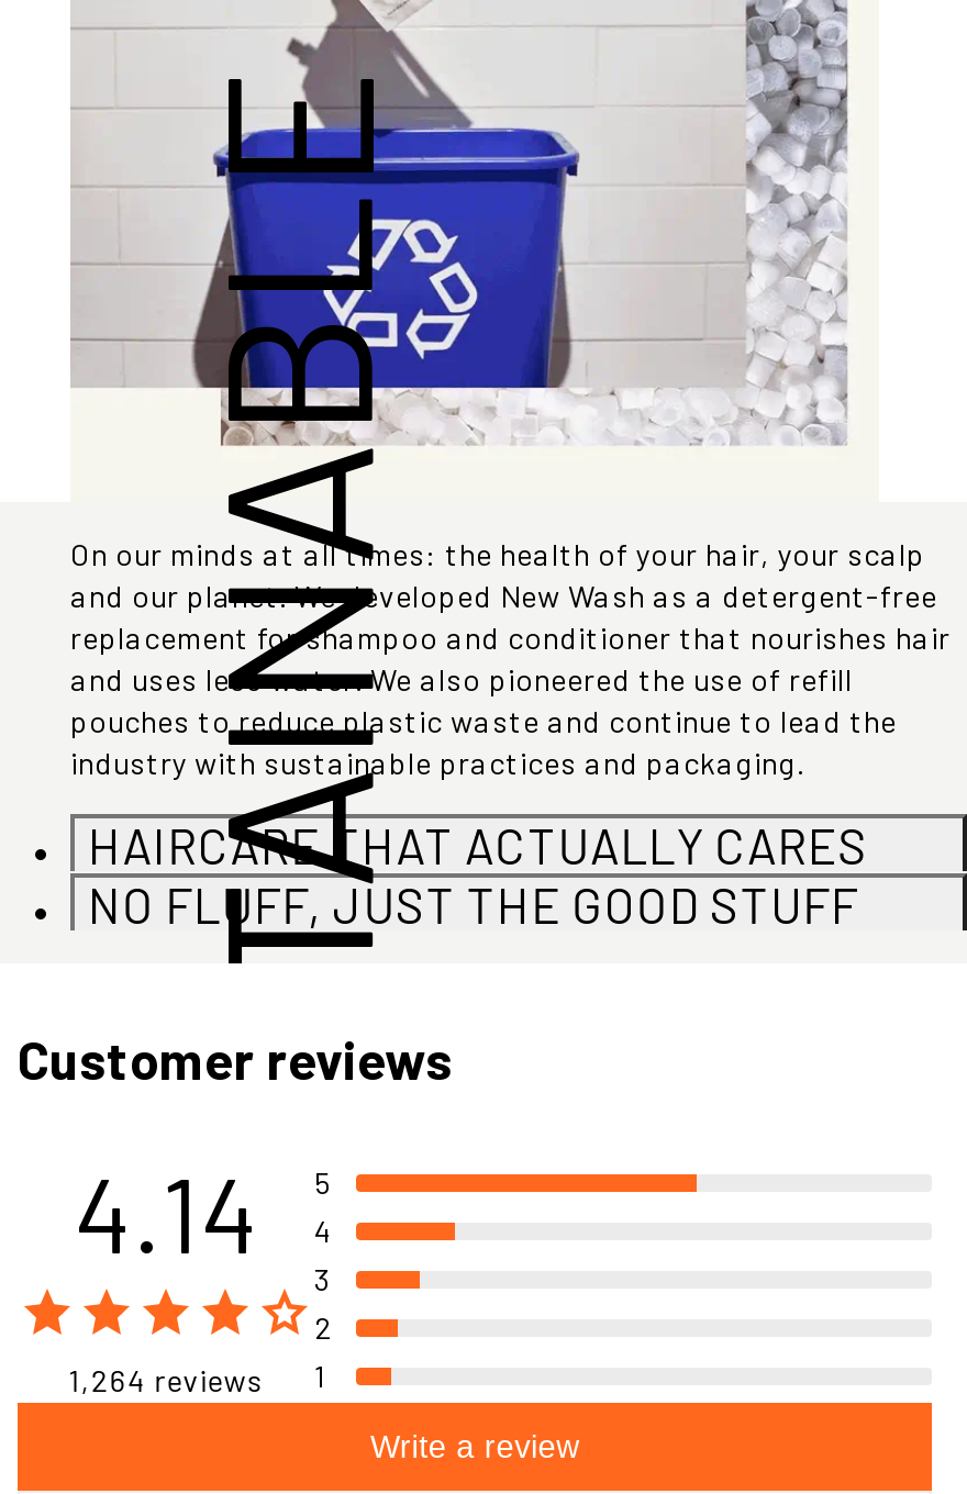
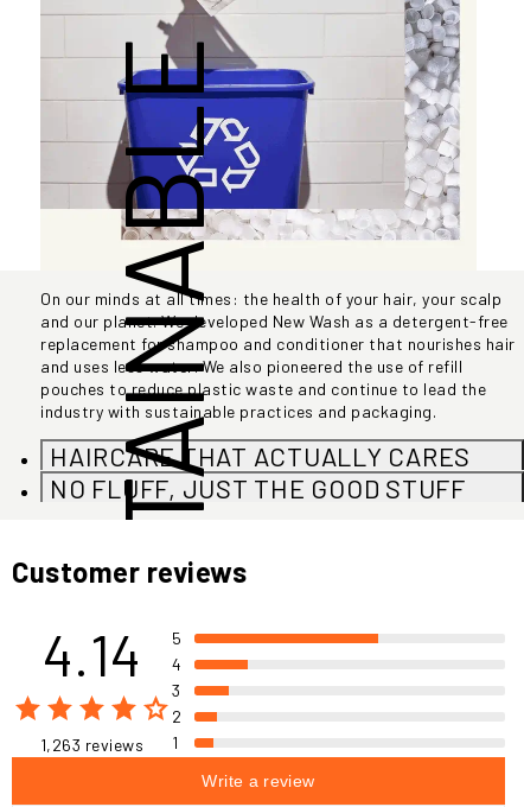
[69,1356,326,1398] 1,264 reviews 1 -> [40,732,178,755] 1,263 reviews 1

